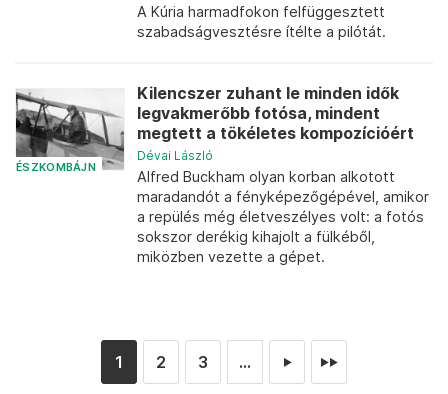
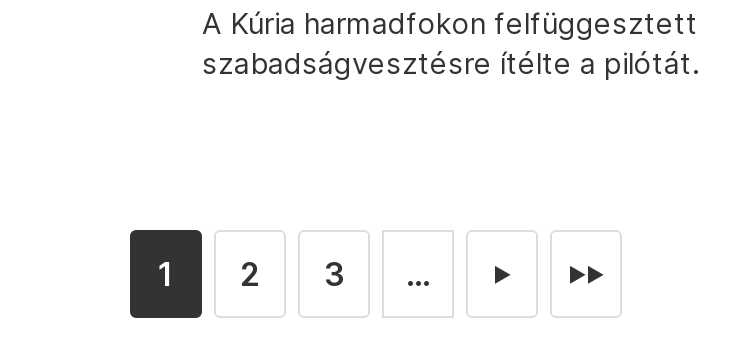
[15,89,123,173] [image] | ÉSZKOMBÁJN -> none
[137,84,429,265] Kilencszer zuhant le minden idők | legvakmerőbb fotósa, mindent | megtett a tökéletes kompozícióért | Dévai László | Alfred Buckham olyan korban alkotott | maradandót a fényképezőgépével, amikor | a repülés még életveszélyes volt: a fotós | sokszor derékig kihajolt a fülkéből, | miközben vezette a gépet. -> none

